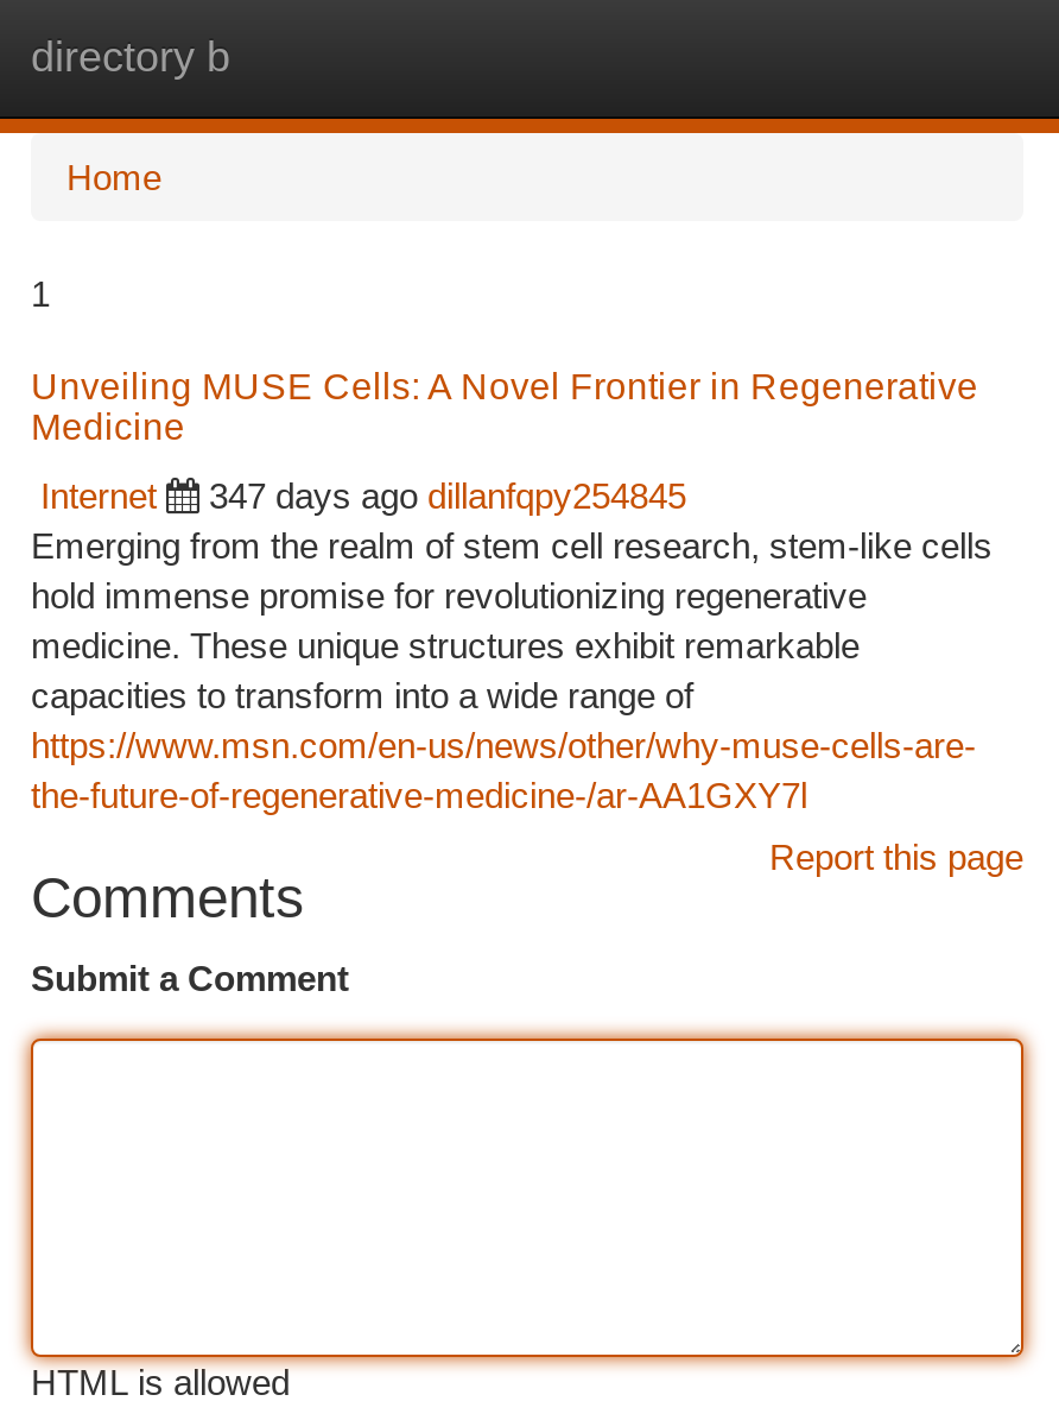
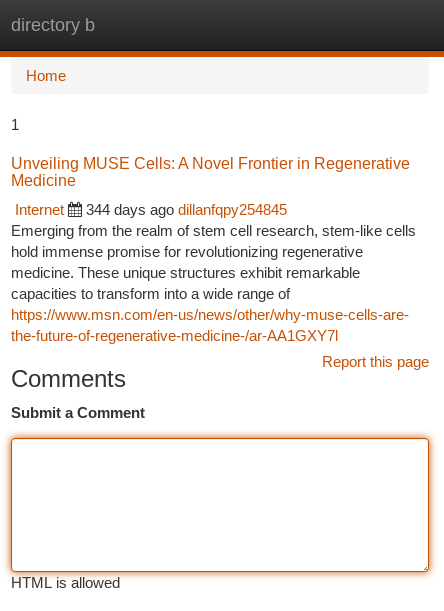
[209,475,686,516] 347 days ago dillanfqpy254845 -> [86,201,287,218] 344 days ago dillanfqpy254845

